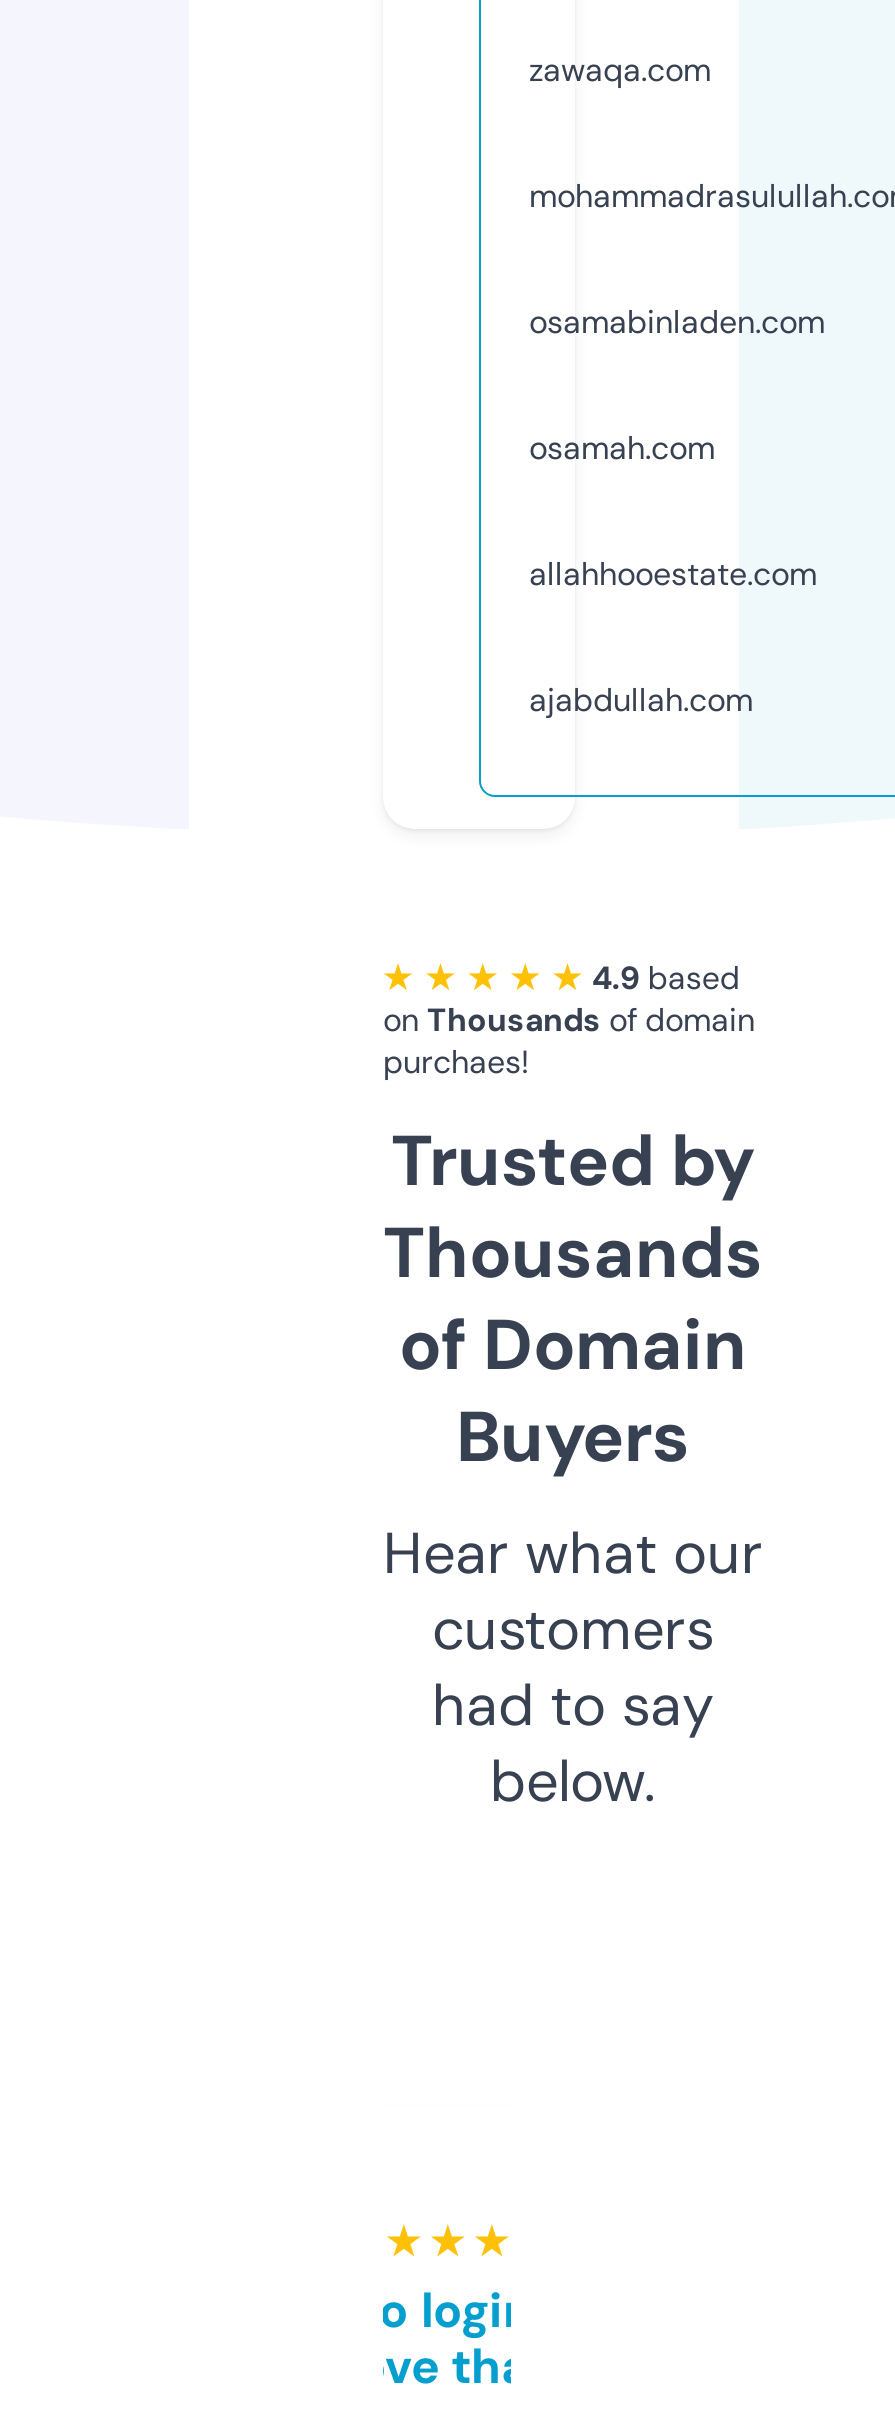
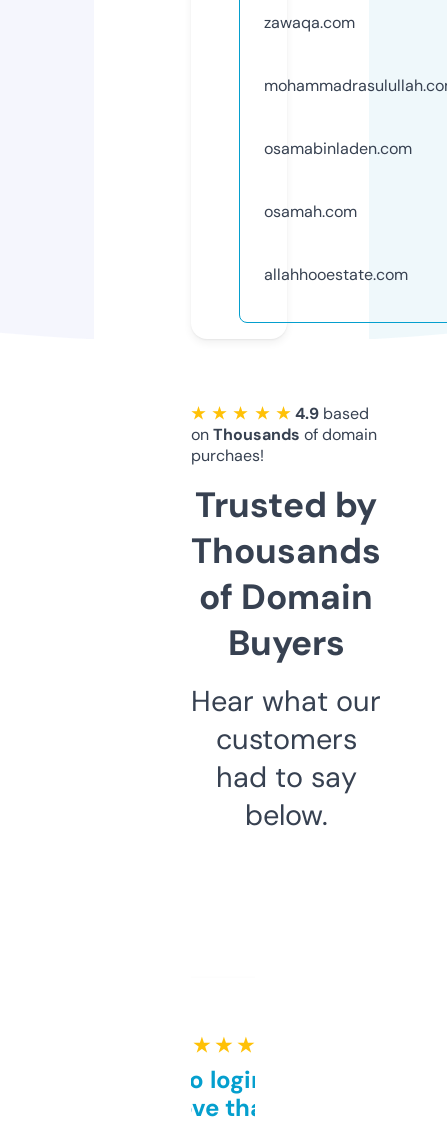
[529,679,753,721] ajabdullah.com -> none

